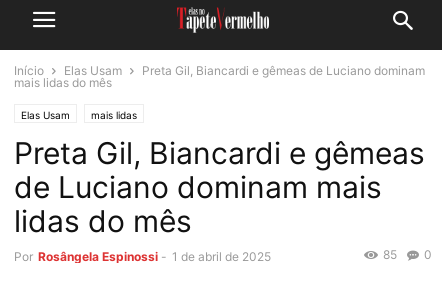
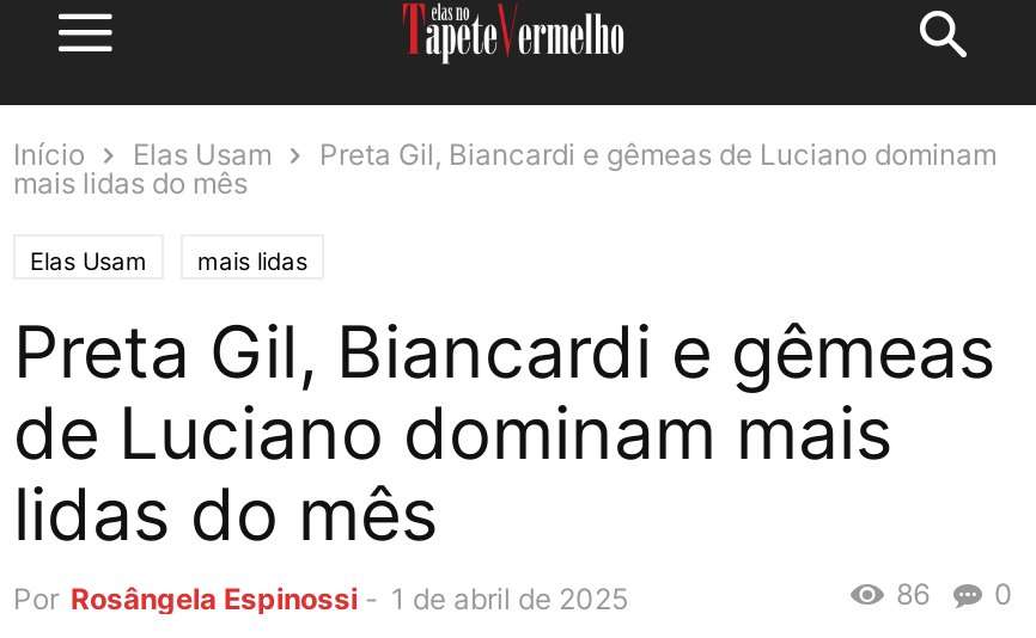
[383,247,432,262] 85 0 -> [896,576,1013,612] 86 0

